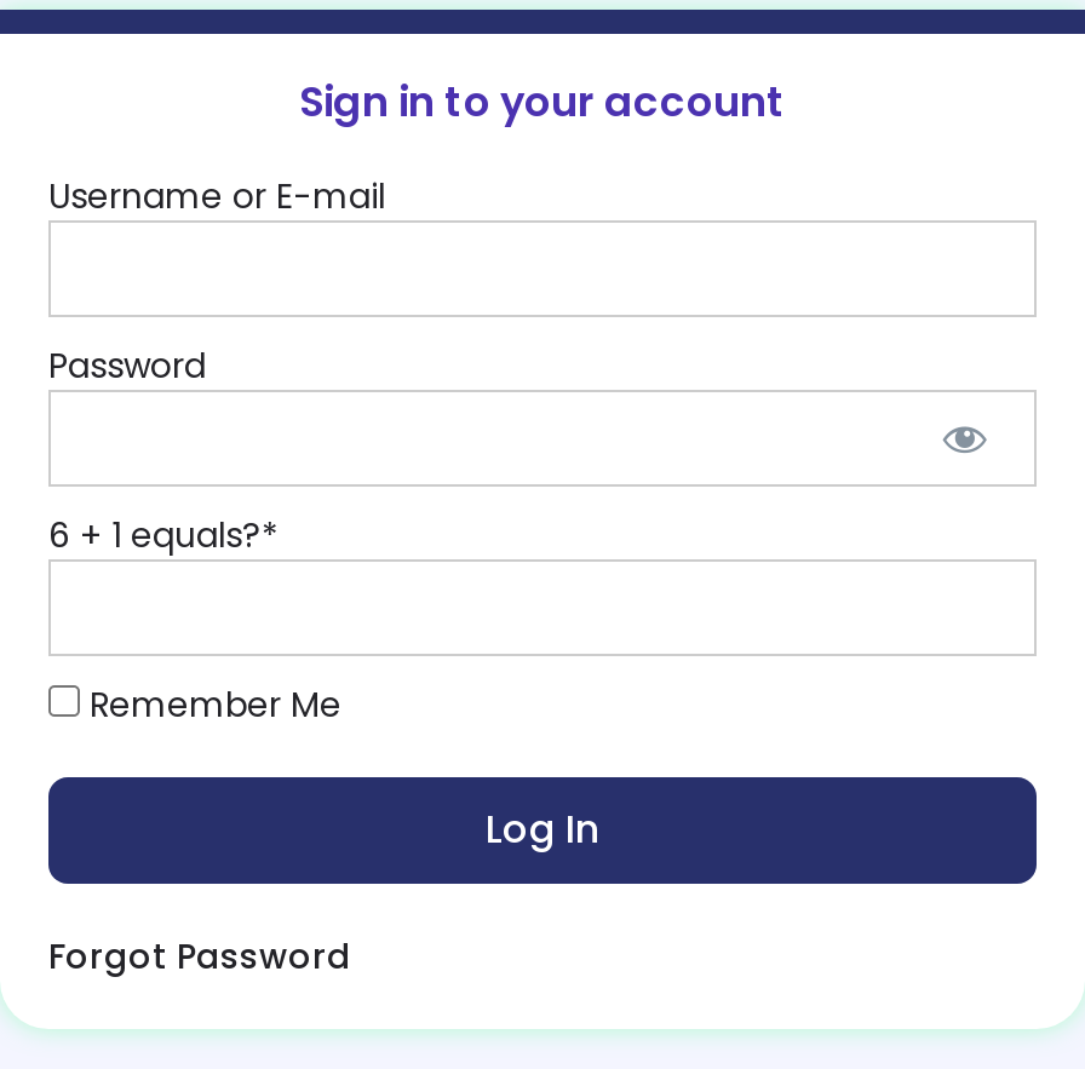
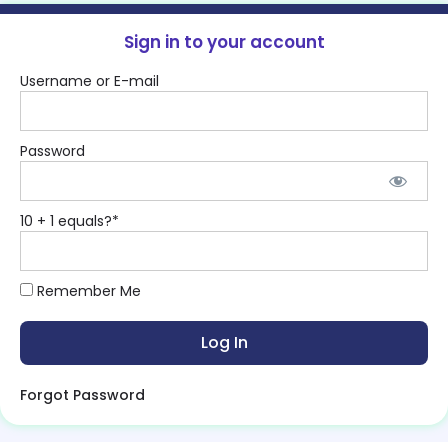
[48,511,279,559] 6 + 1 equals?* -> [20,211,119,231] 10 + 1 equals?*

